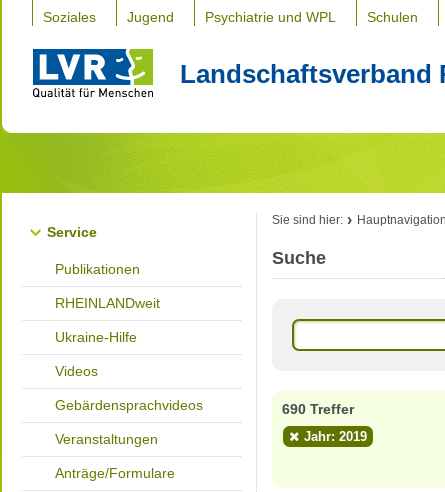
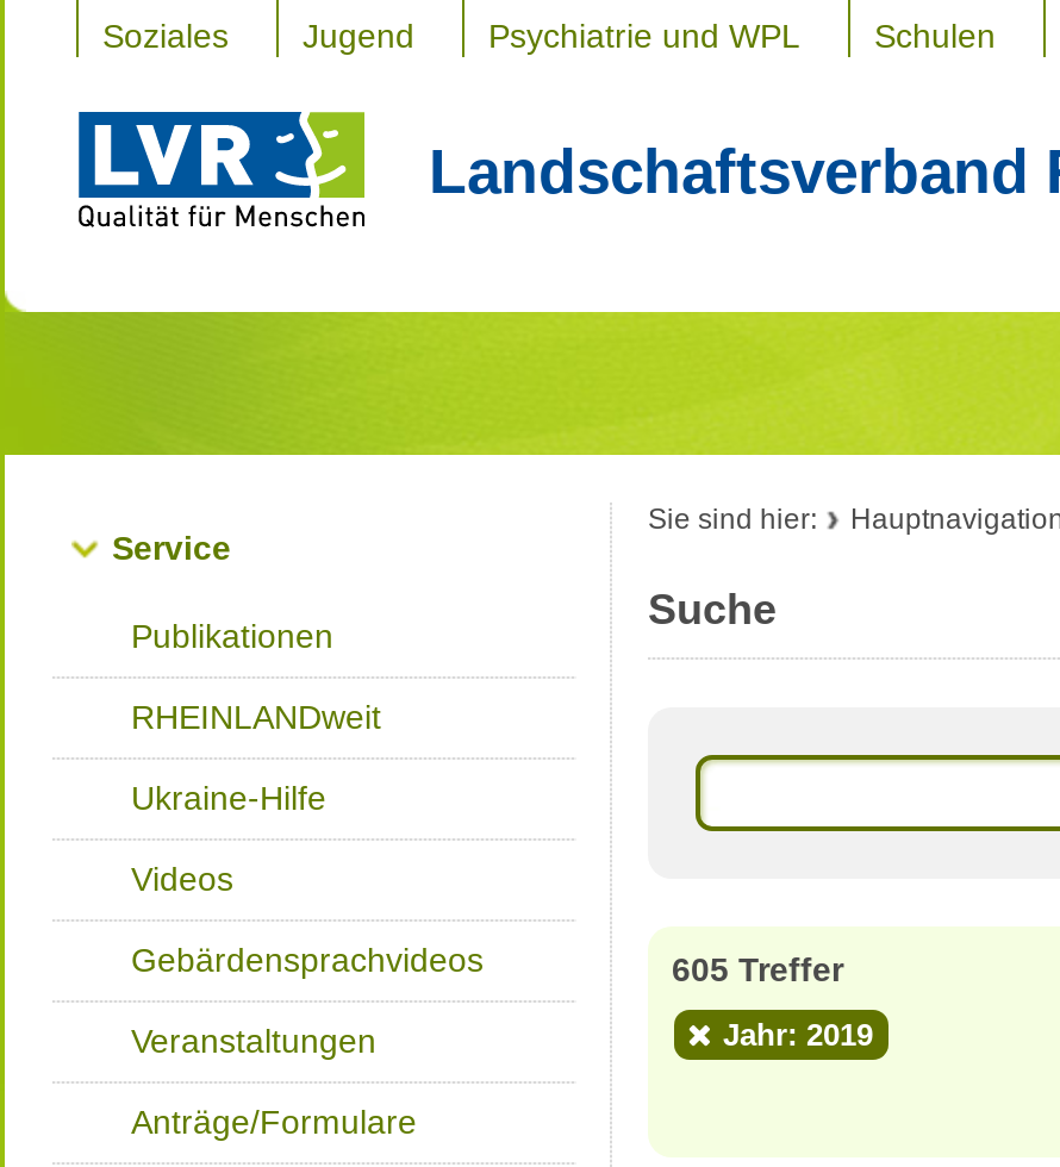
[282,401,354,417] 690 Treffer -> [672,950,843,988] 605 Treffer

